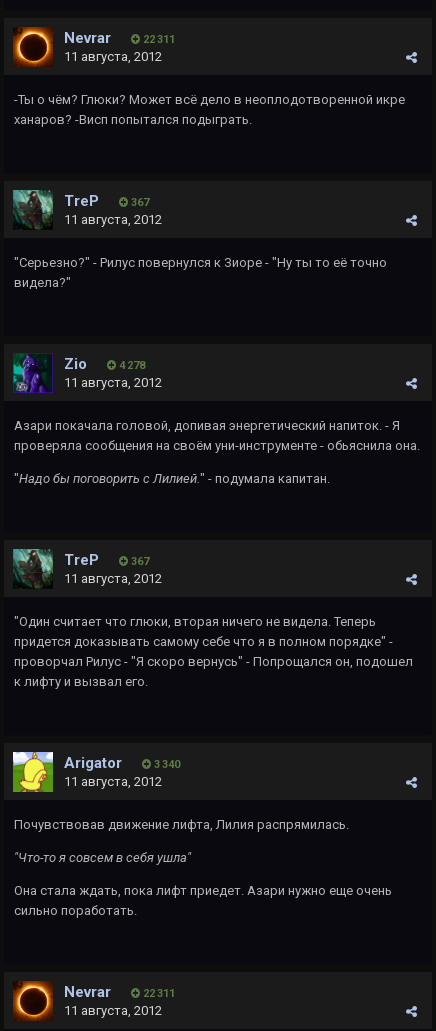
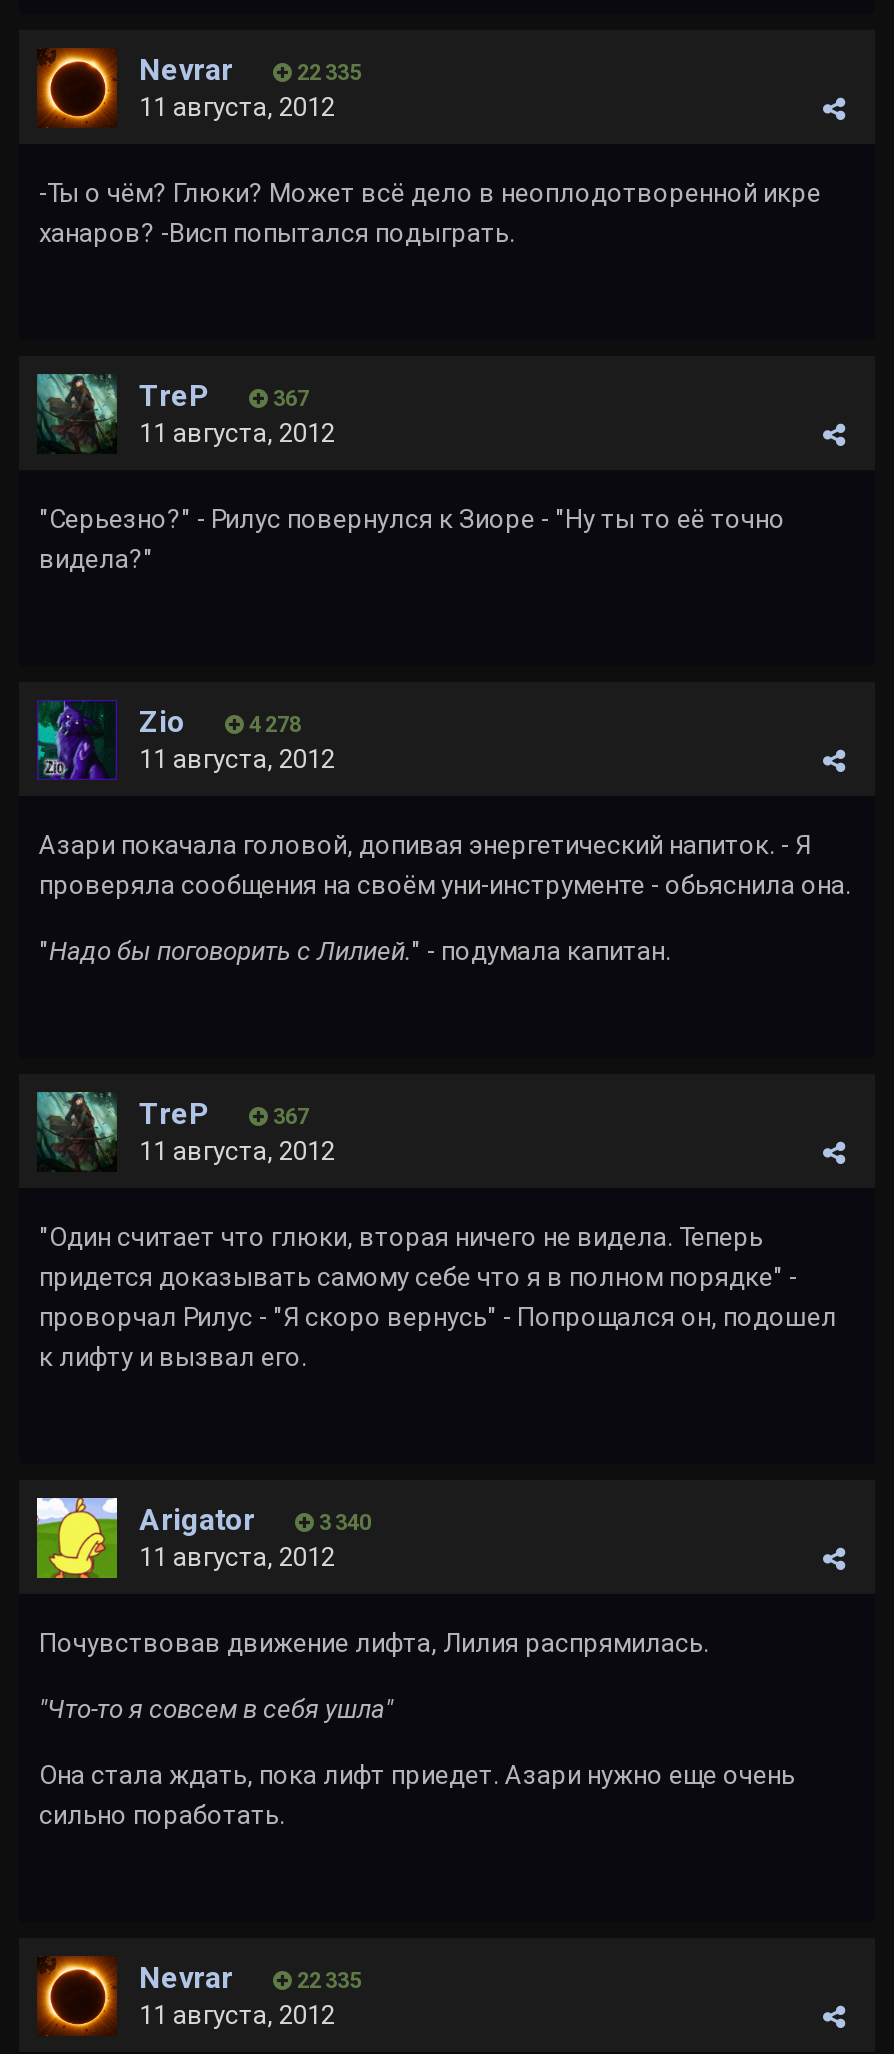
[140,33,175,46] 22 311 -> [291,60,361,86] 22 335
[140,987,175,1000] 22 311 -> [291,1968,361,1994] 22 335

